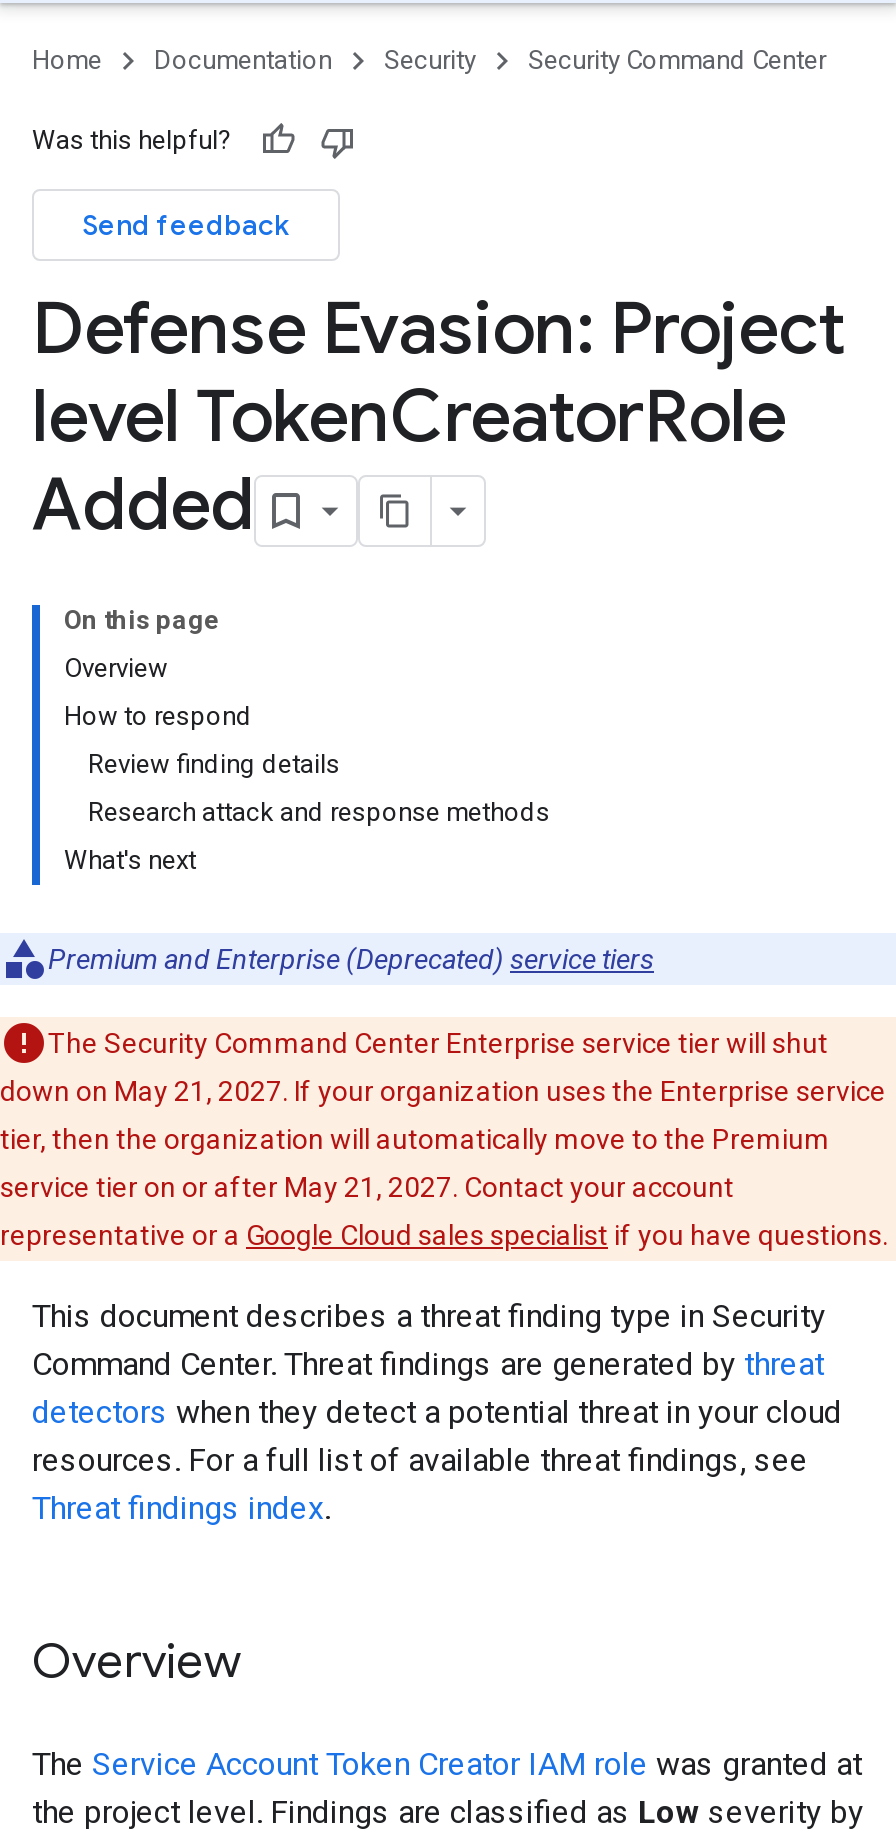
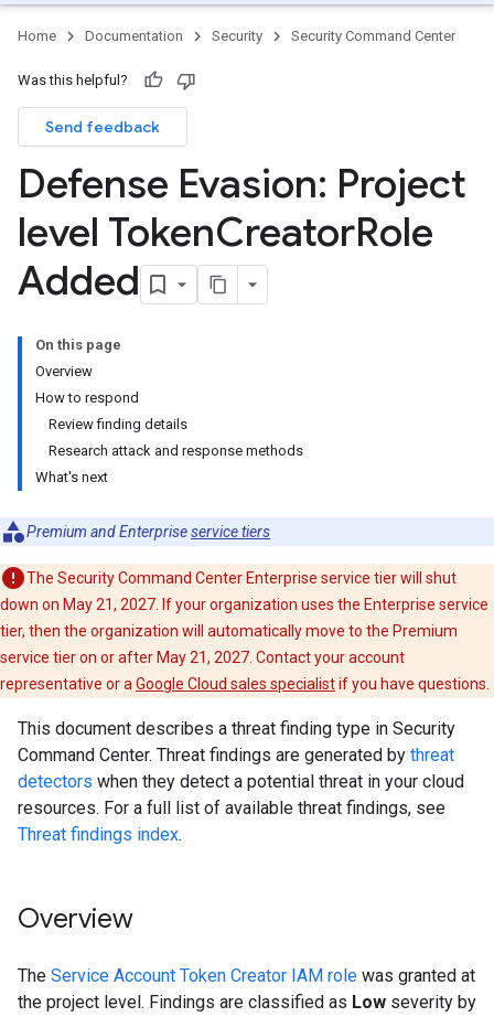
[48,943,654,975] Premium and Enterprise (Deprecated) service tiers -> [26,523,270,540] Premium and Enterprise service tiers

